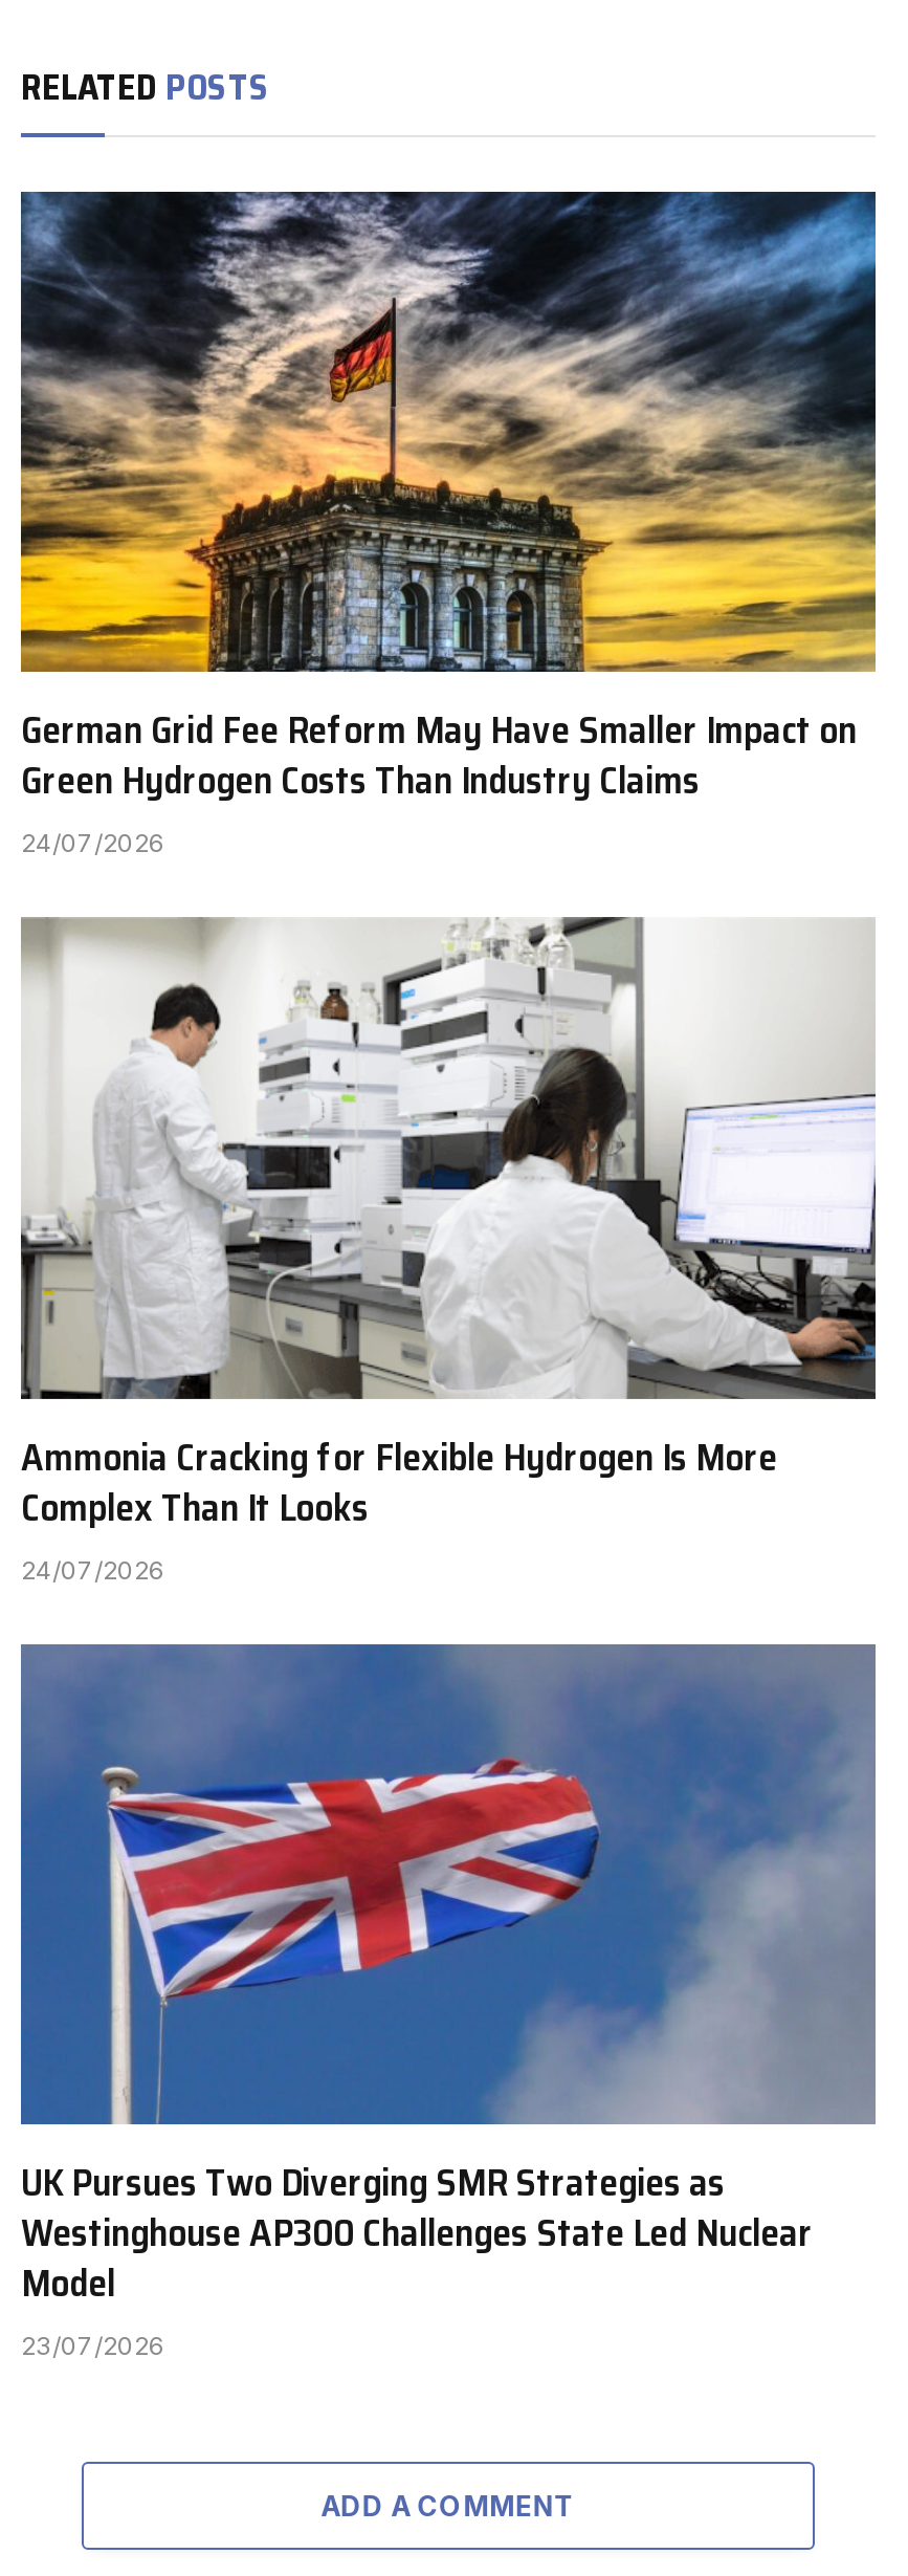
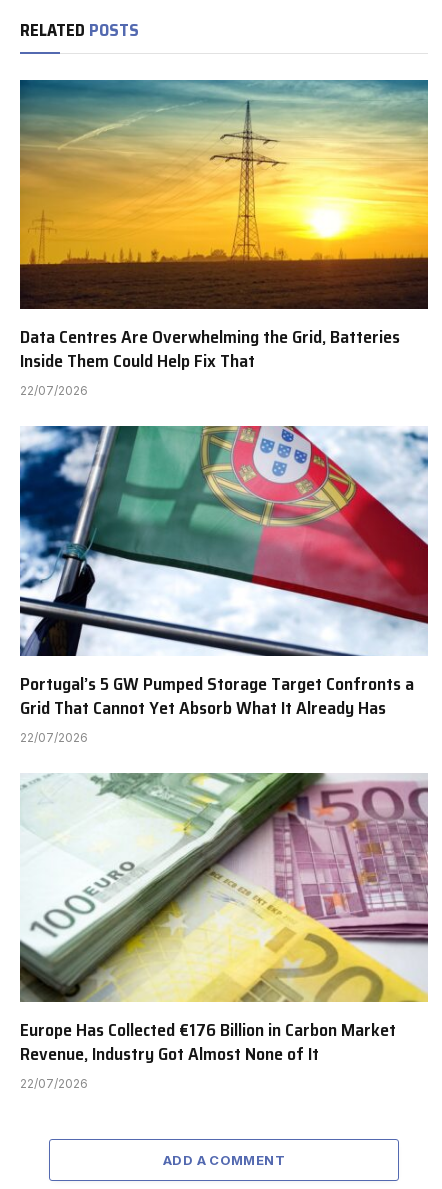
[19,190,878,859] [image] | German Grid Fee Reform May Have Smaller Impact on | Green Hydrogen Costs Than Industry Claims | 24/07/2026 -> [19,79,429,398] [image] | Data Centres Are Overwhelming the Grid, Batteries | Inside Them Could Help Fix That | 22/07/2026
[19,915,878,1586] [image] | Ammonia Cracking for Flexible Hydrogen Is More | Complex Than It Looks | 24/07/2026 -> [19,425,429,745] [image] | Portugal’s 5 GW Pumped Storage Target Confronts a | Grid That Cannot Yet Absorb What It Already Has | 22/07/2026
[19,1642,876,2362] [image] | UK Pursues Two Diverging SMR Strategies as | Westinghouse AP300 Challenges State Led Nuclear | Model | 23/07/2026 -> [19,772,429,1091] [image] | Europe Has Collected €176 Billion in Carbon Market | Revenue, Industry Got Almost None of It | 22/07/2026

